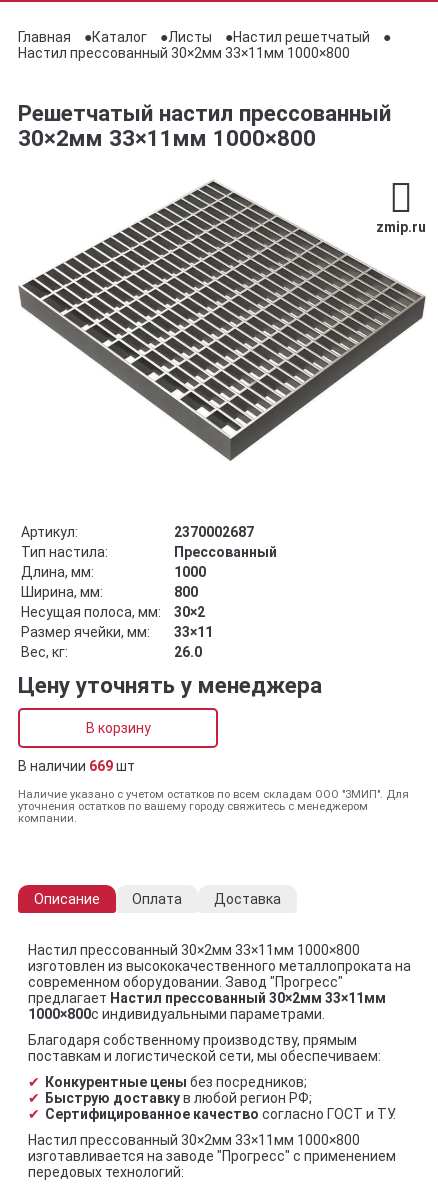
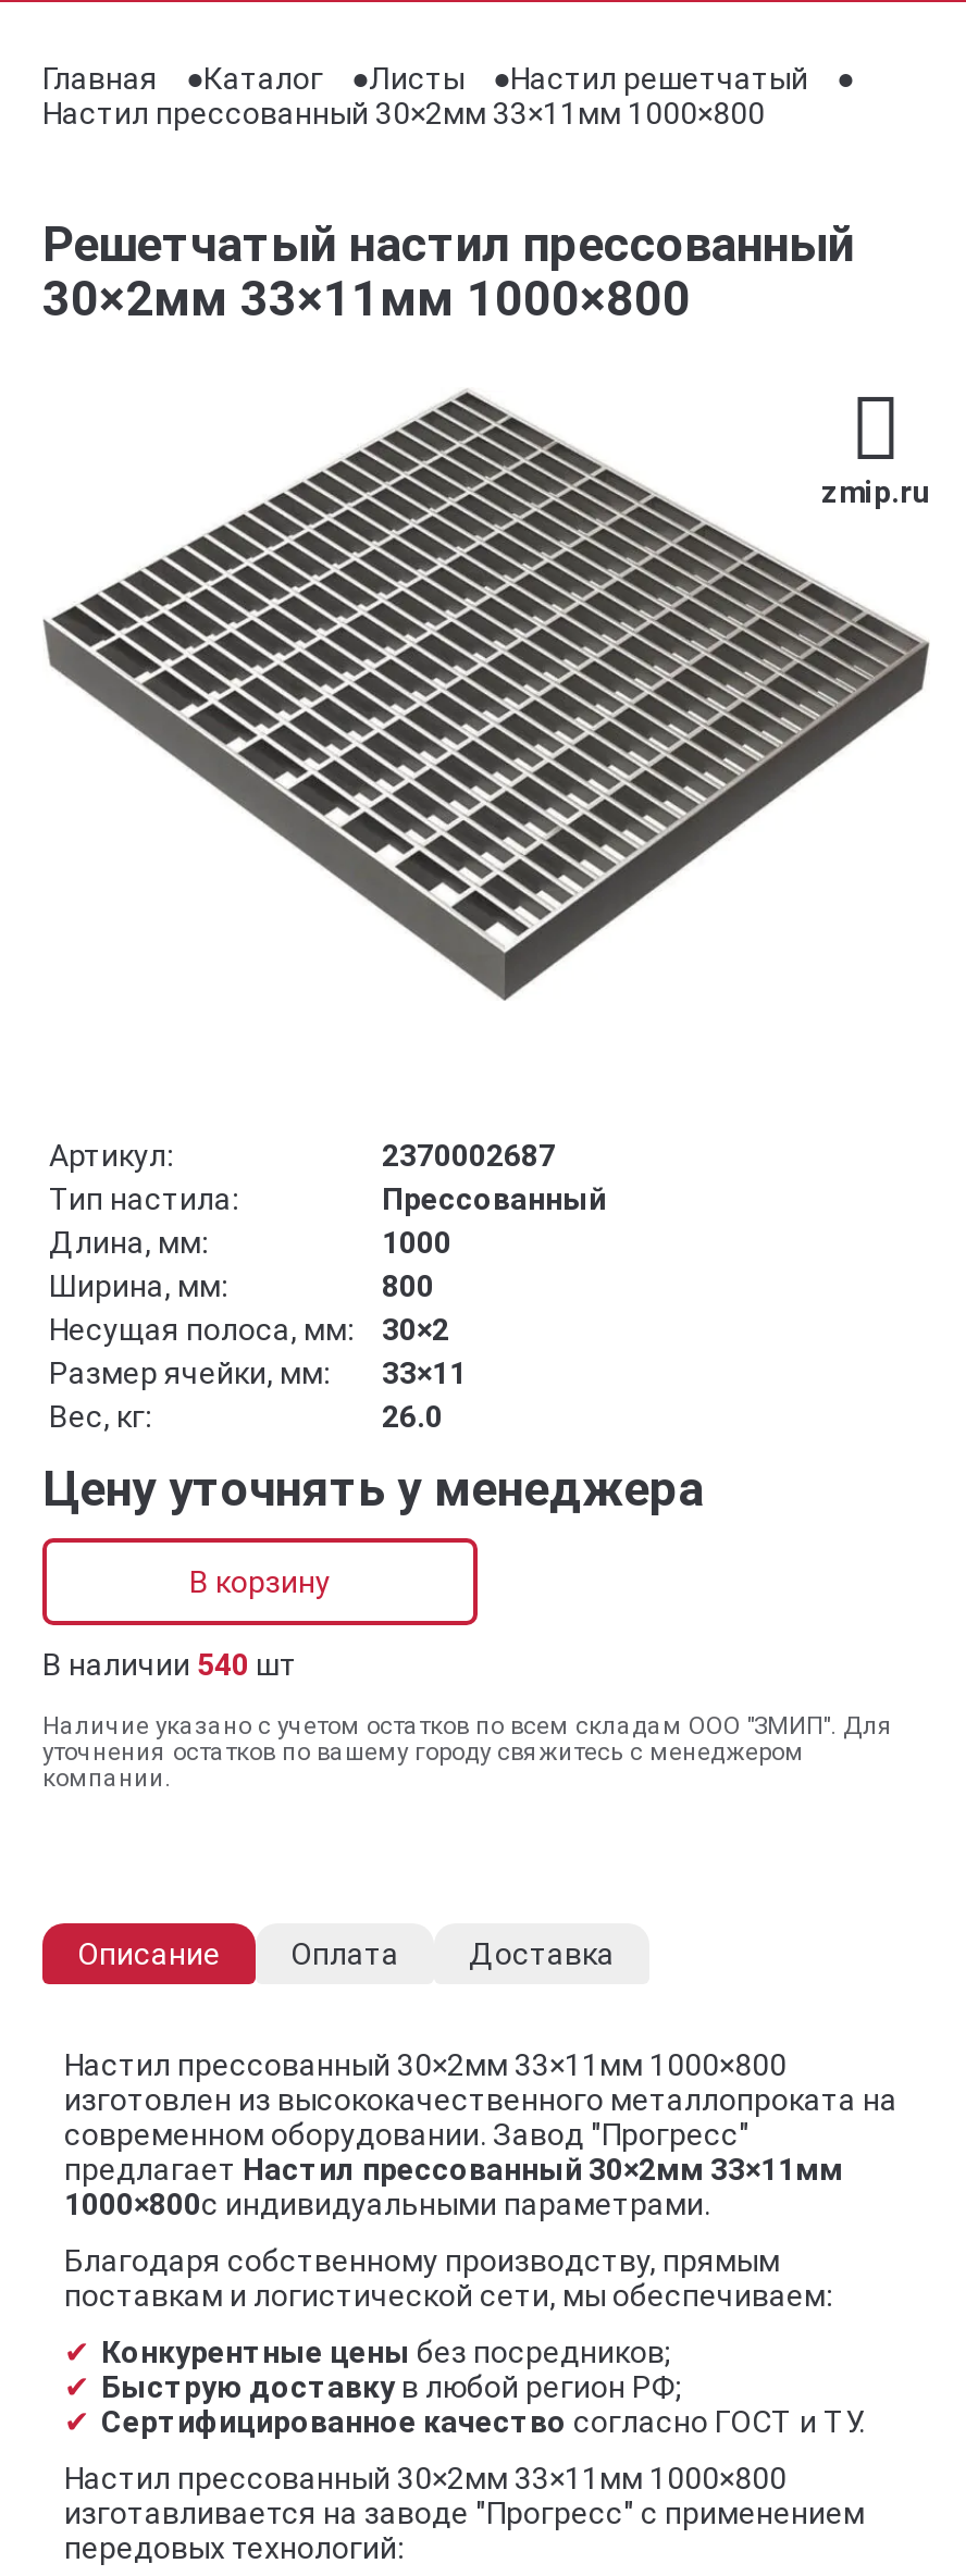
[18,758,135,774] В наличии 669 шт -> [42,1646,297,1681] В наличии 540 шт

